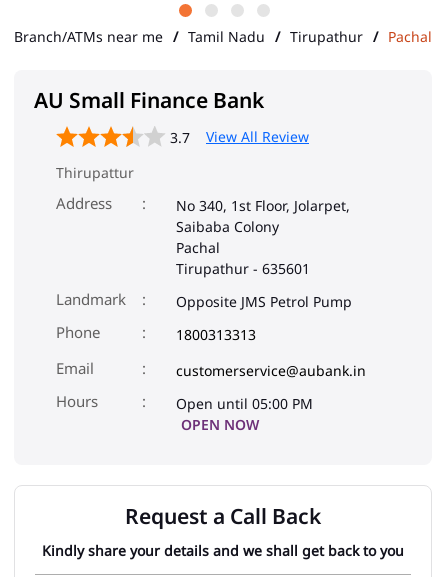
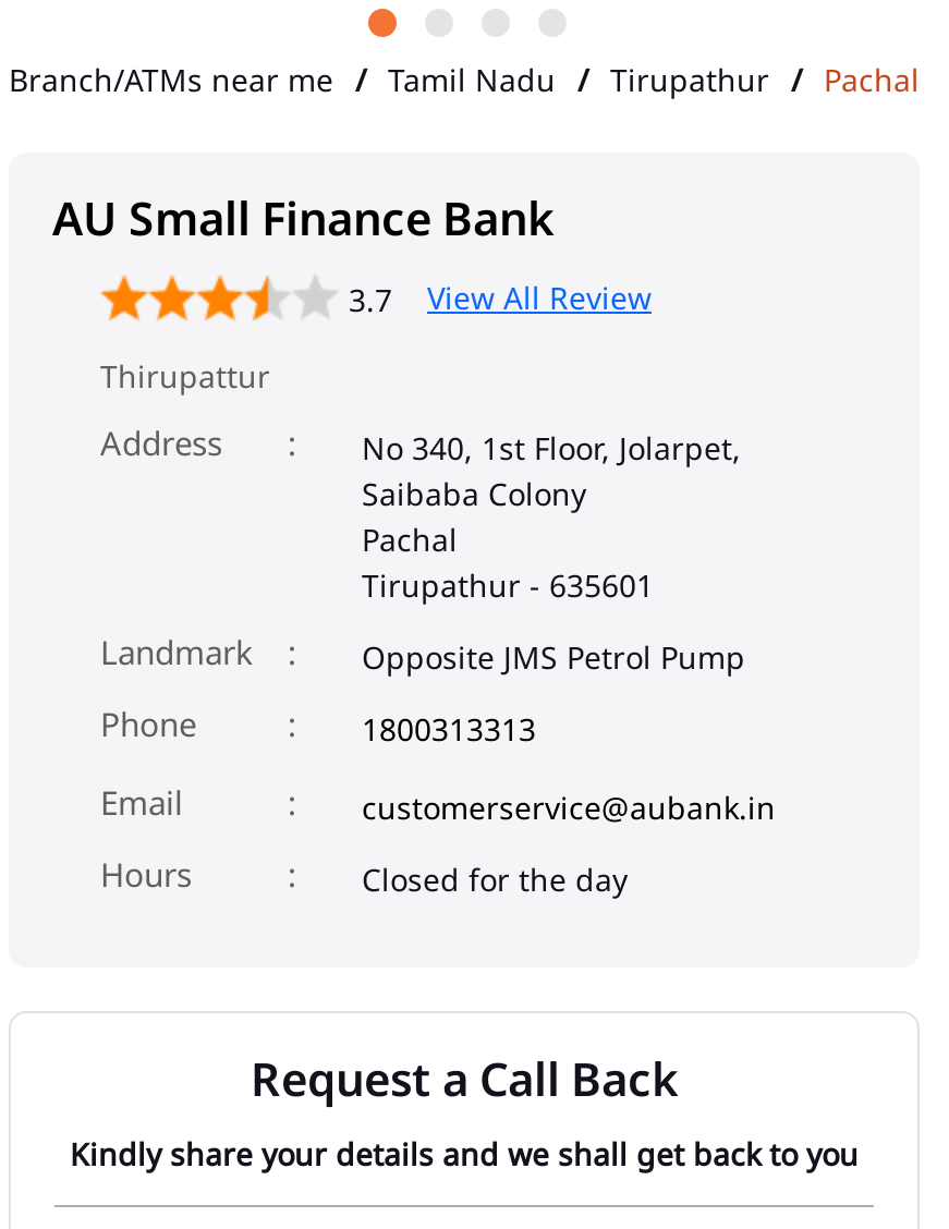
[176,394,313,434] Open until 05:00 PM | OPEN NOW -> [362,859,628,900] Closed for the day

